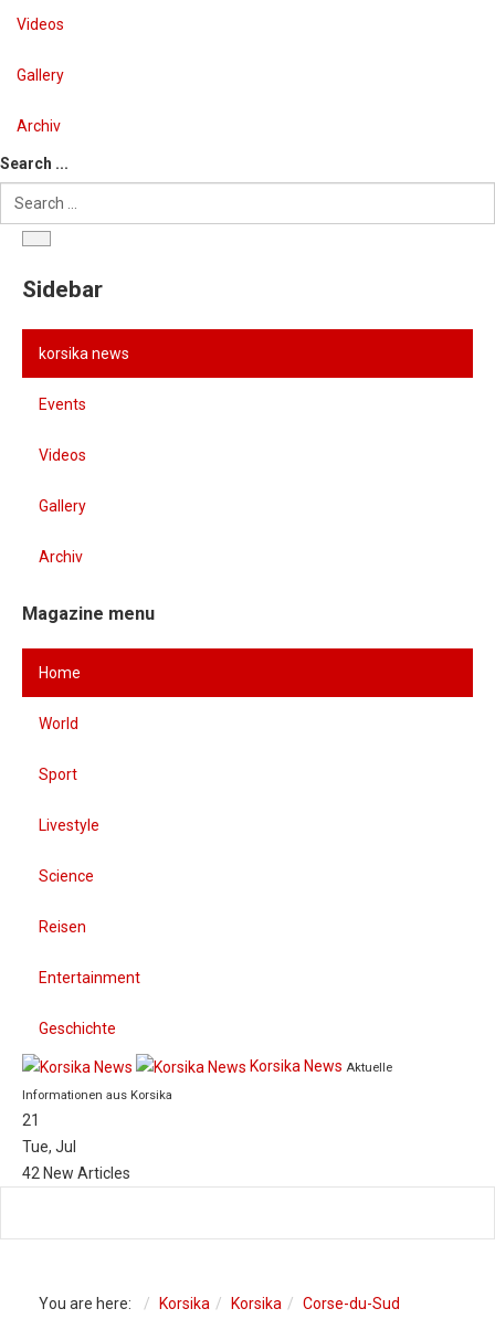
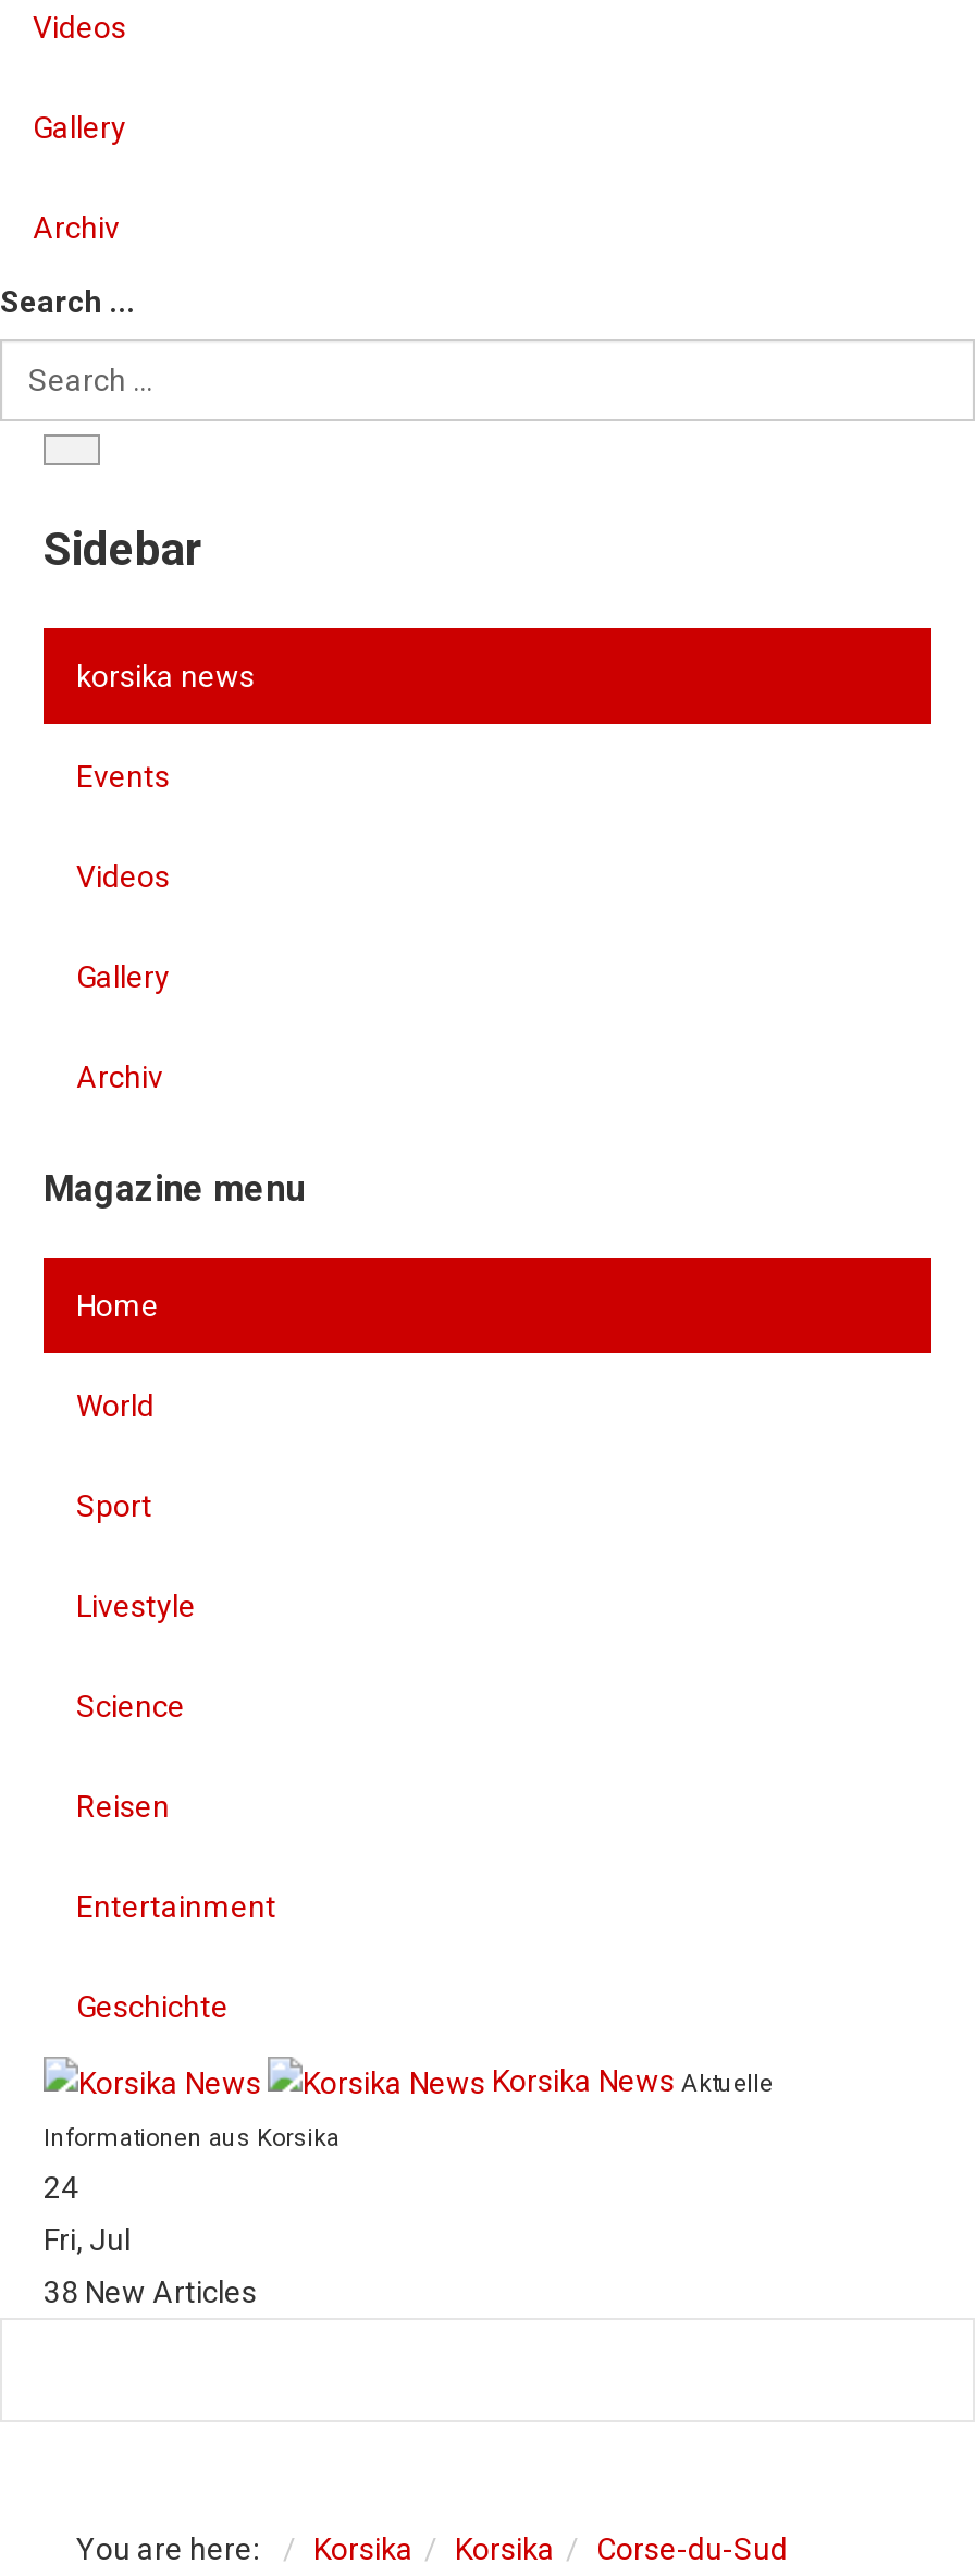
[22,1111,40,1129] 21 -> [44,2170,78,2205] 24
[22,1138,76,1155] Tue, Jul -> [44,2222,131,2257] Fri, Jul
[22,1164,130,1182] 42 New Articles -> [44,2274,257,2309] 38 New Articles

